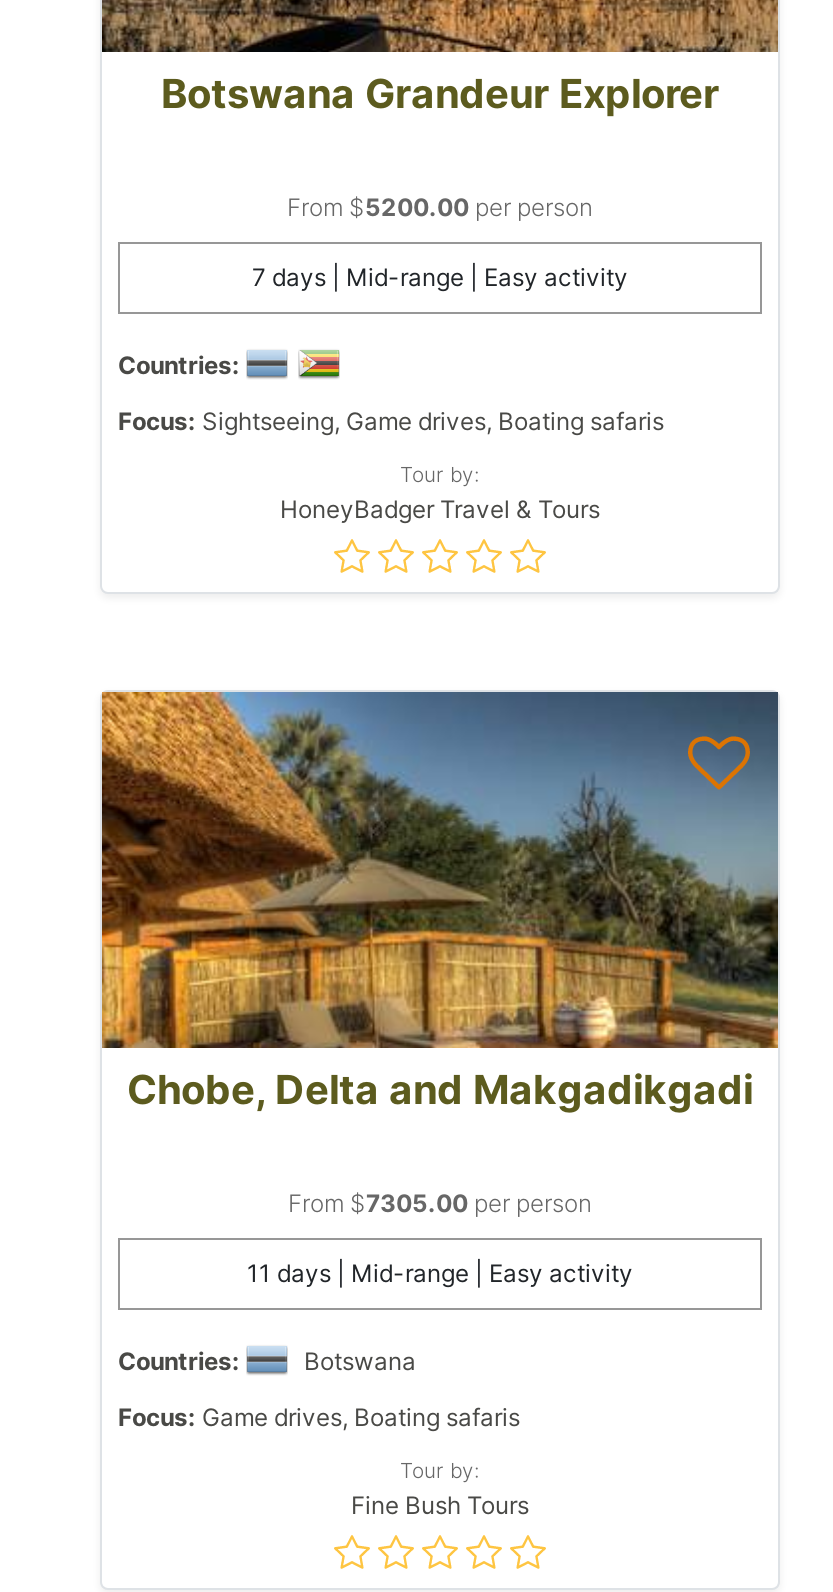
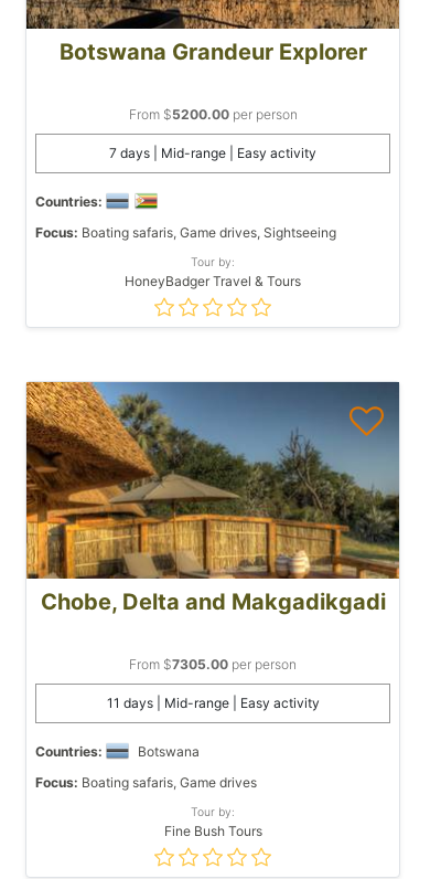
[118,406,664,436] Focus: Sightseeing, Game drives, Boating safaris -> [35,224,336,241] Focus: Boating safaris, Game drives, Sightseeing
[118,1402,520,1432] Focus: Game drives, Boating safaris -> [35,774,257,791] Focus: Boating safaris, Game drives

